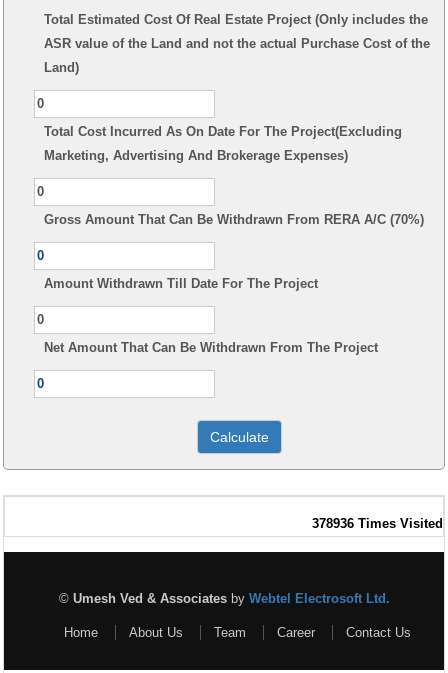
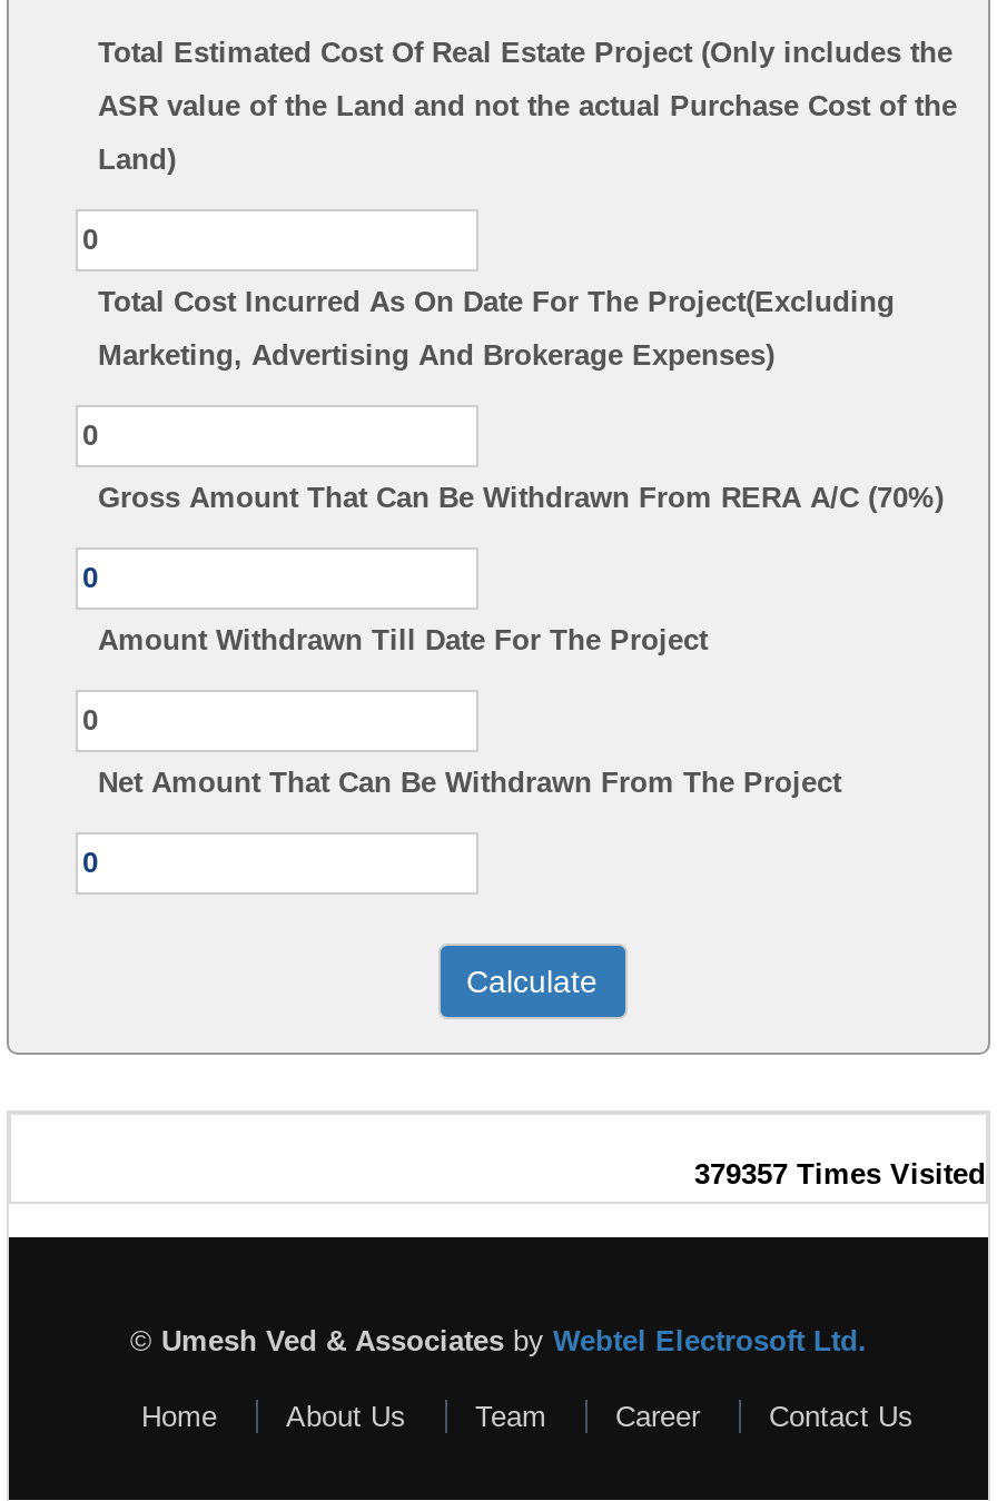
[312,516,443,531] 378936 Times Visited -> [694,1157,986,1191] 379357 Times Visited

